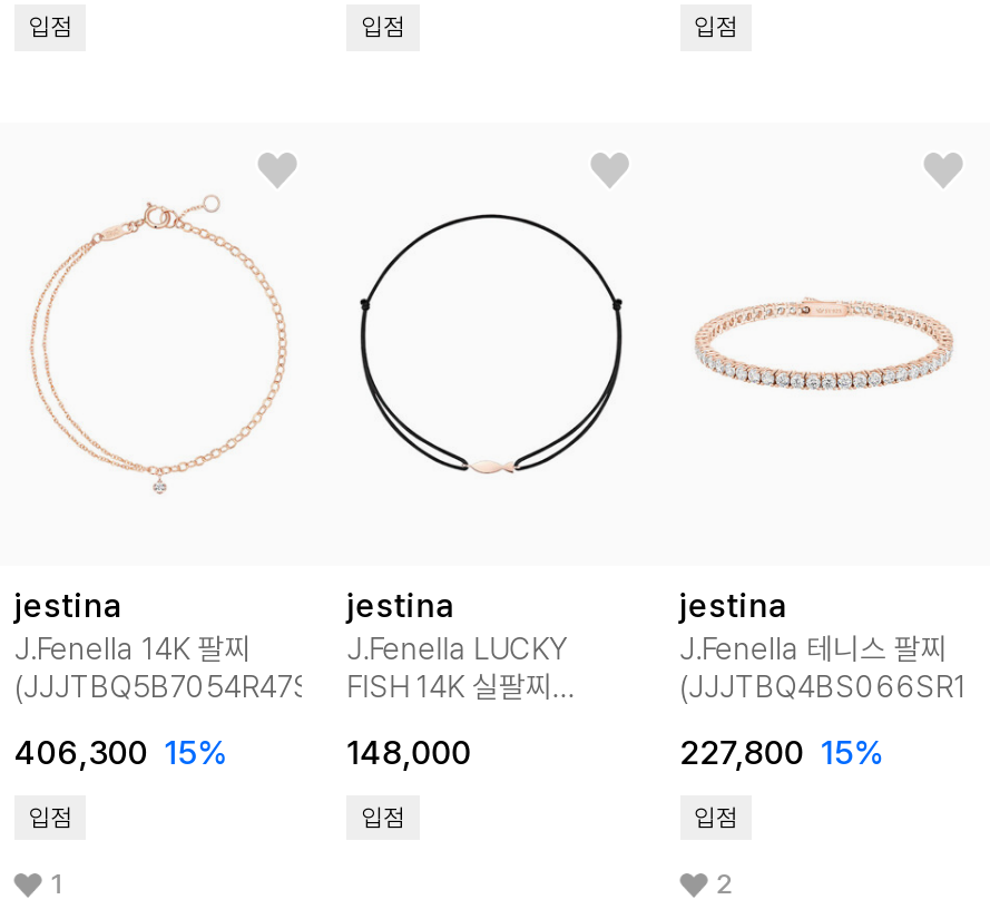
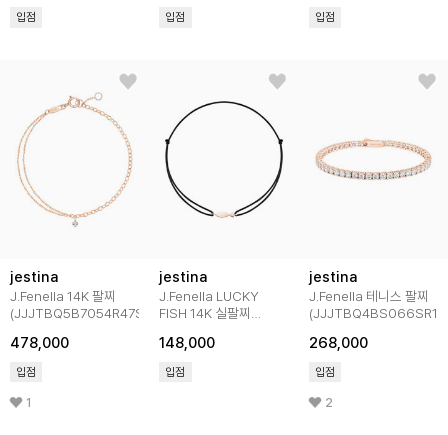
[14,733,227,773] 406,300 15% -> [10,334,69,352] 478,000
[680,733,883,773] 227,800 15% -> [309,334,368,352] 268,000

